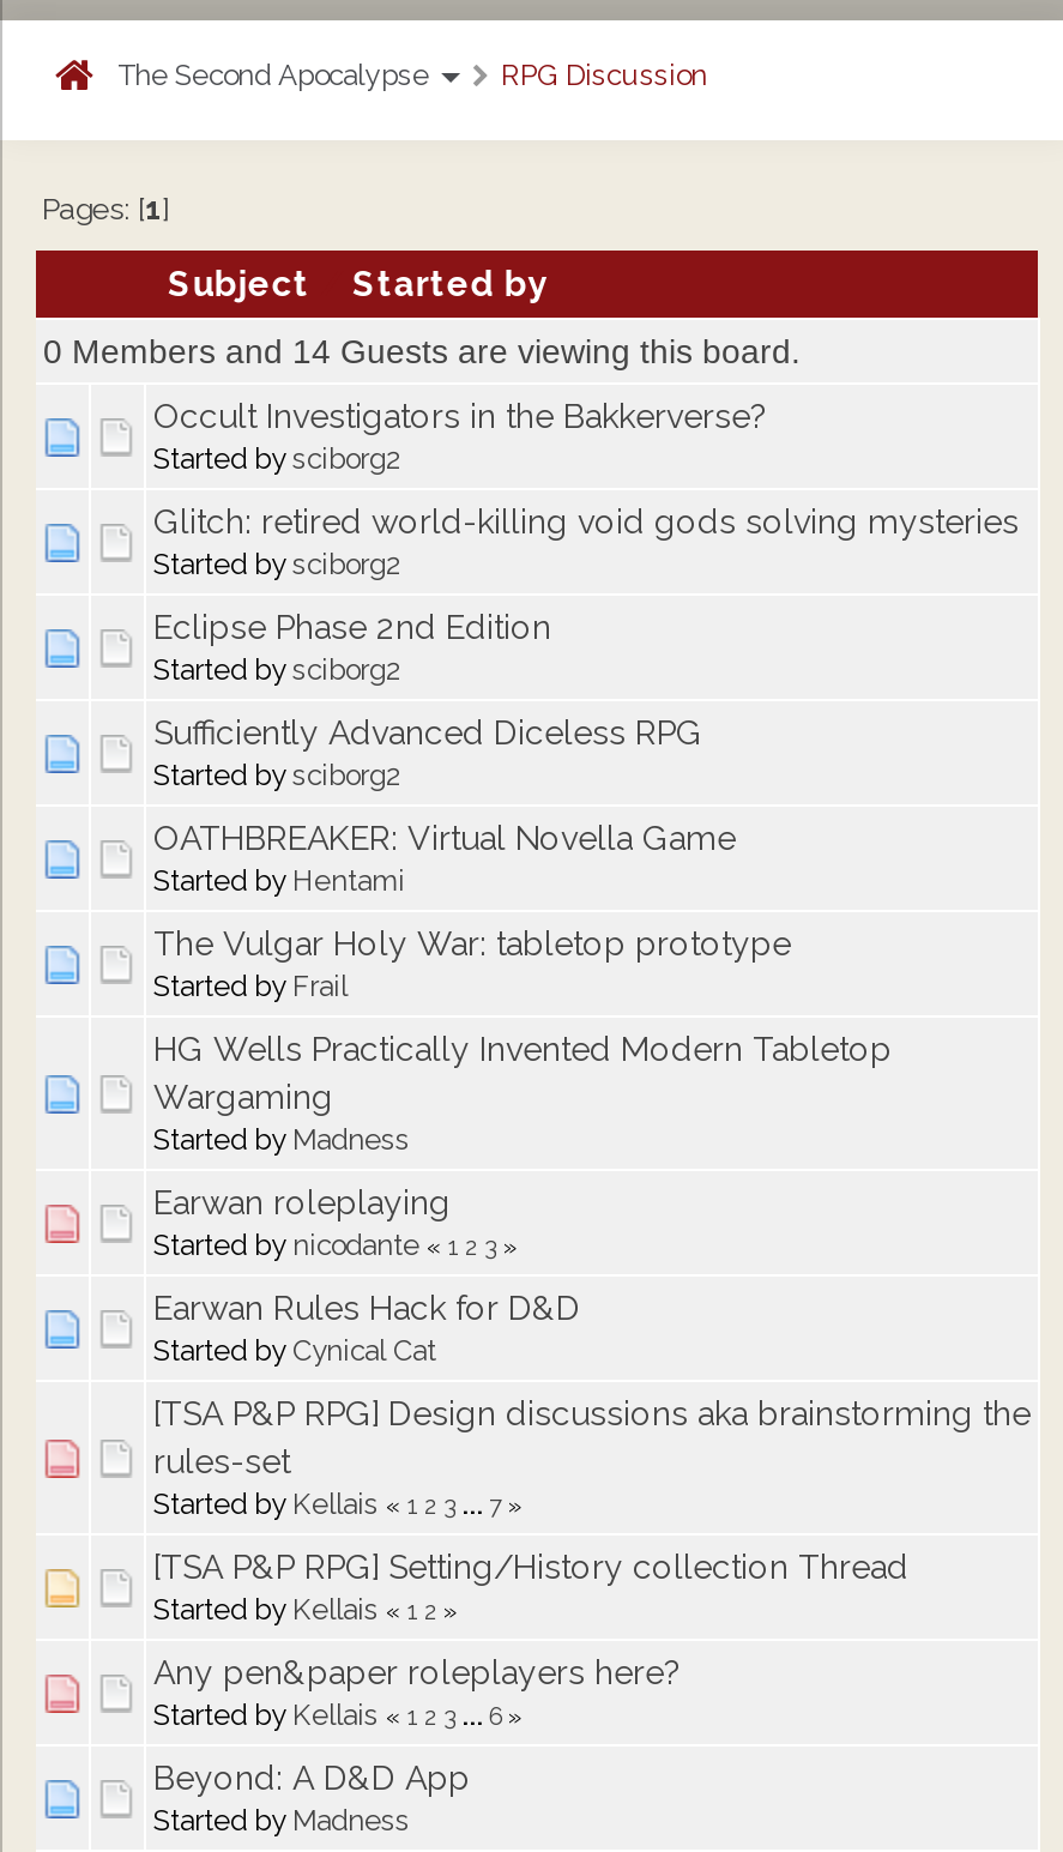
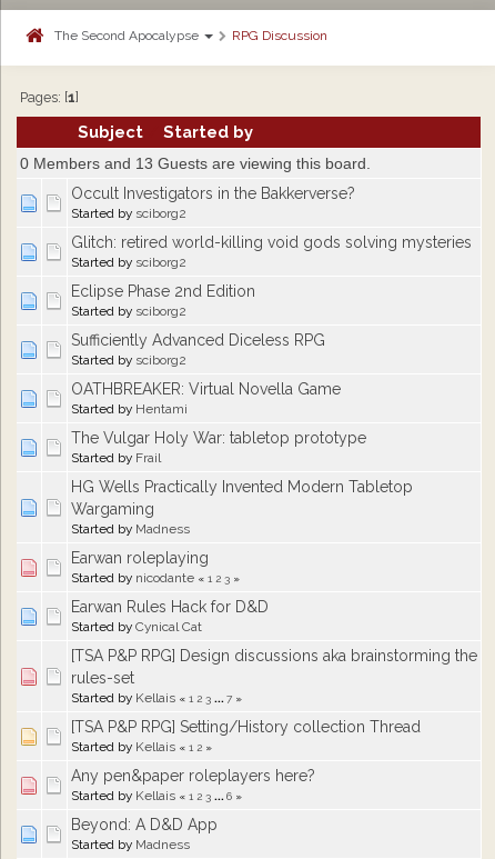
[43,332,801,370] 0 Members and 14 Guests are viewing this board. -> [20,154,371,172] 0 Members and 13 Guests are viewing this board.

